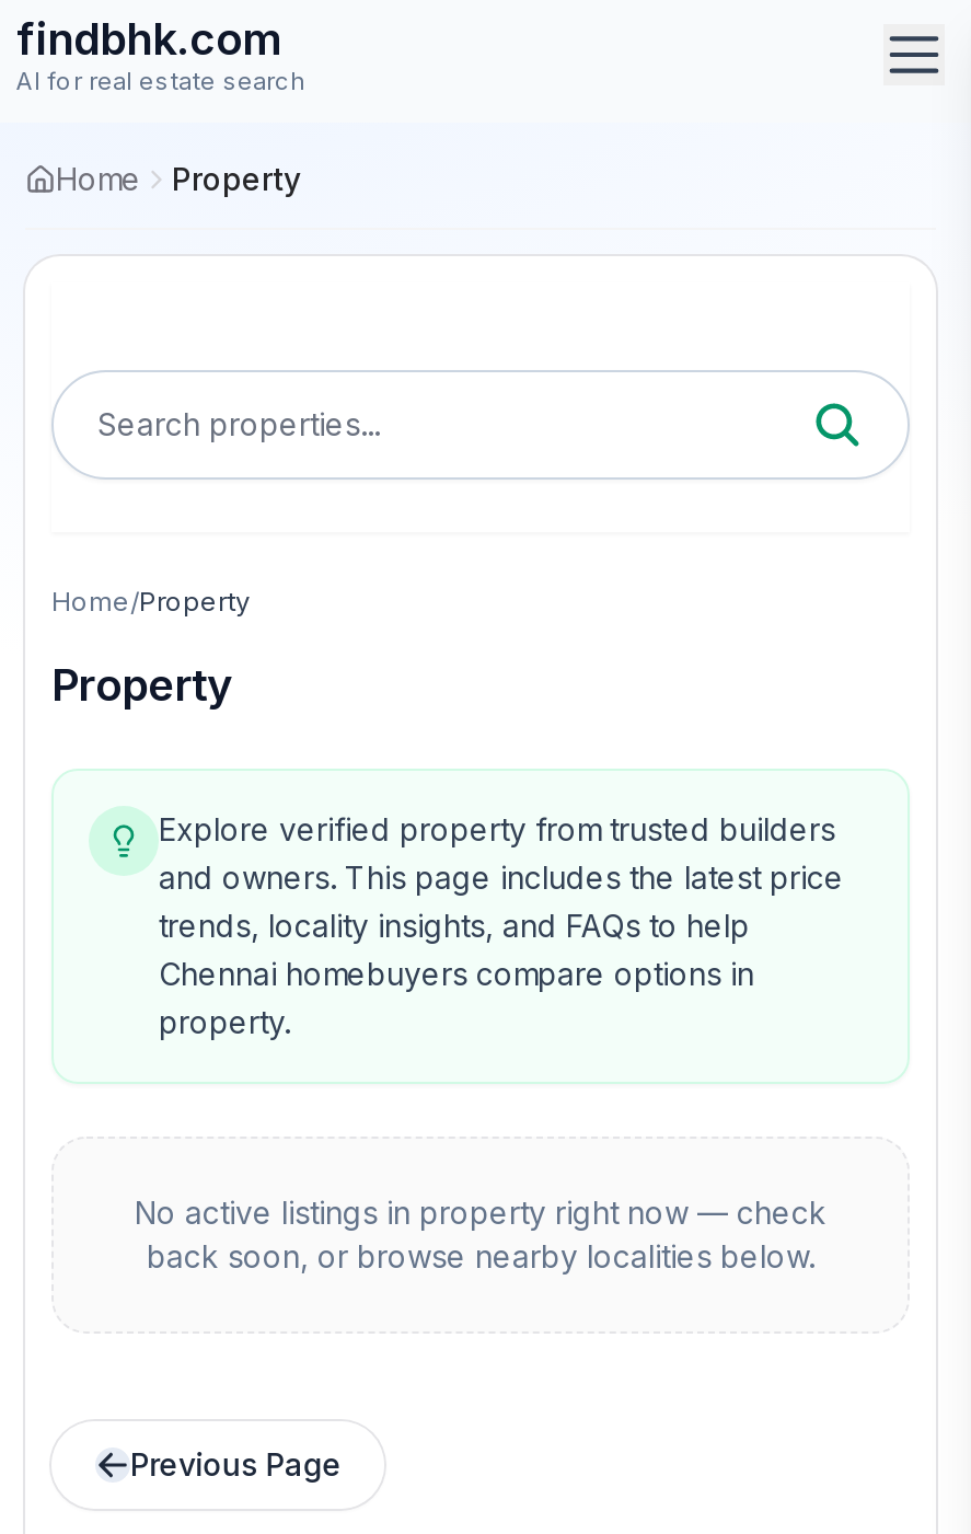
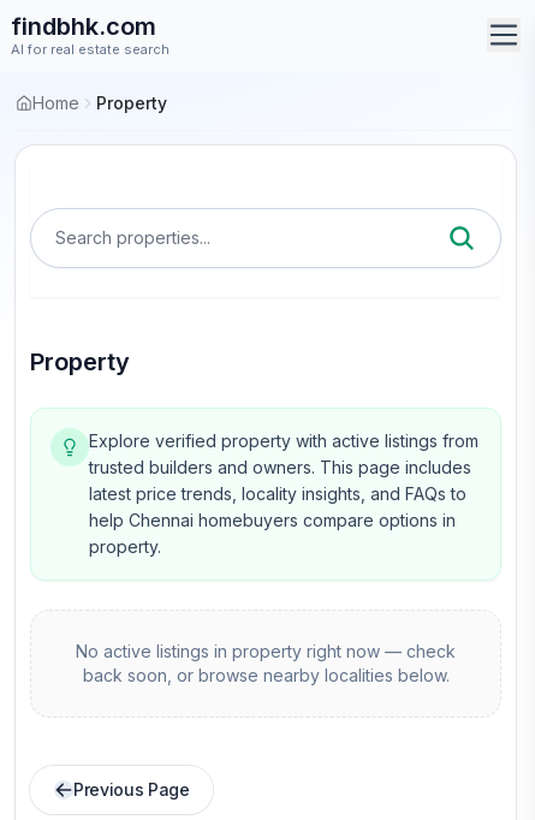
[51,585,251,618] Home/Property -> none
[159,810,844,992] Explore verified property from trusted builders | and owners. This page includes the latest price | trends, locality insights, and FAQs to help | Chennai homebuyers compare options in -> [89,430,478,530] Explore verified property with active listings from | trusted builders and owners. This page includes | latest price trends, locality insights, and FAQs to | help Chennai homebuyers compare options in

